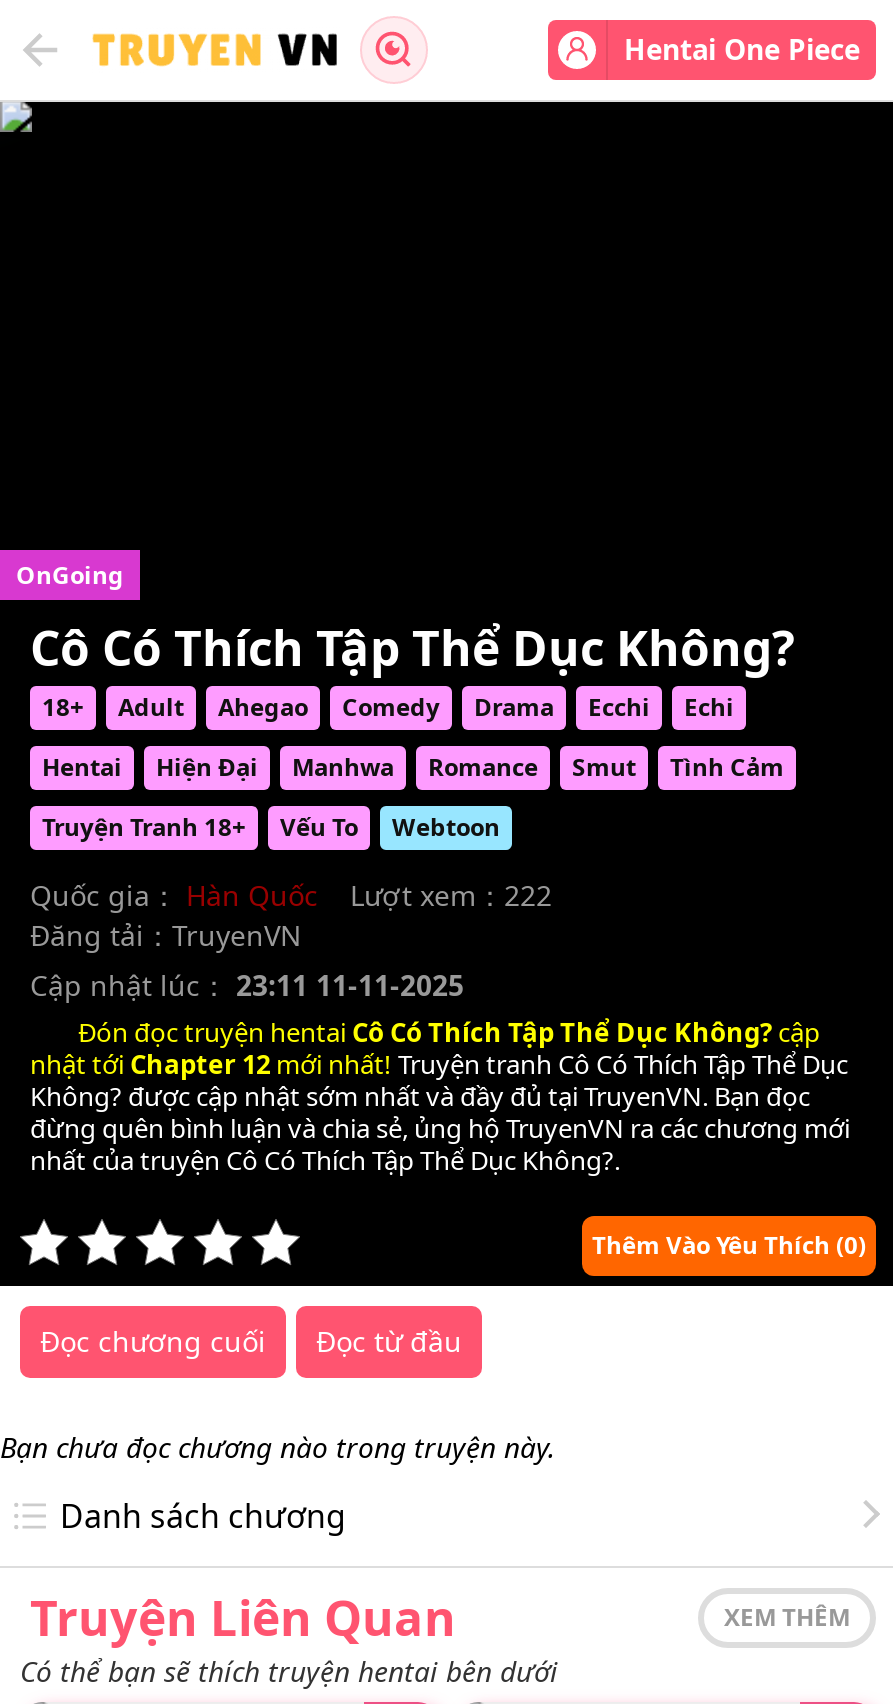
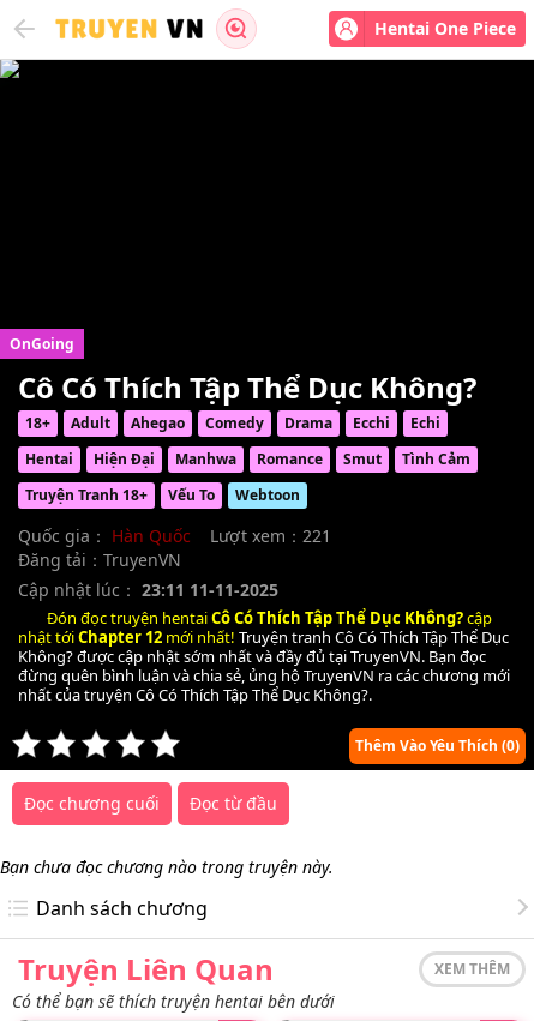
[350,876,552,914] Lượt xem：222 -> [210,524,331,547] Lượt xem：221

